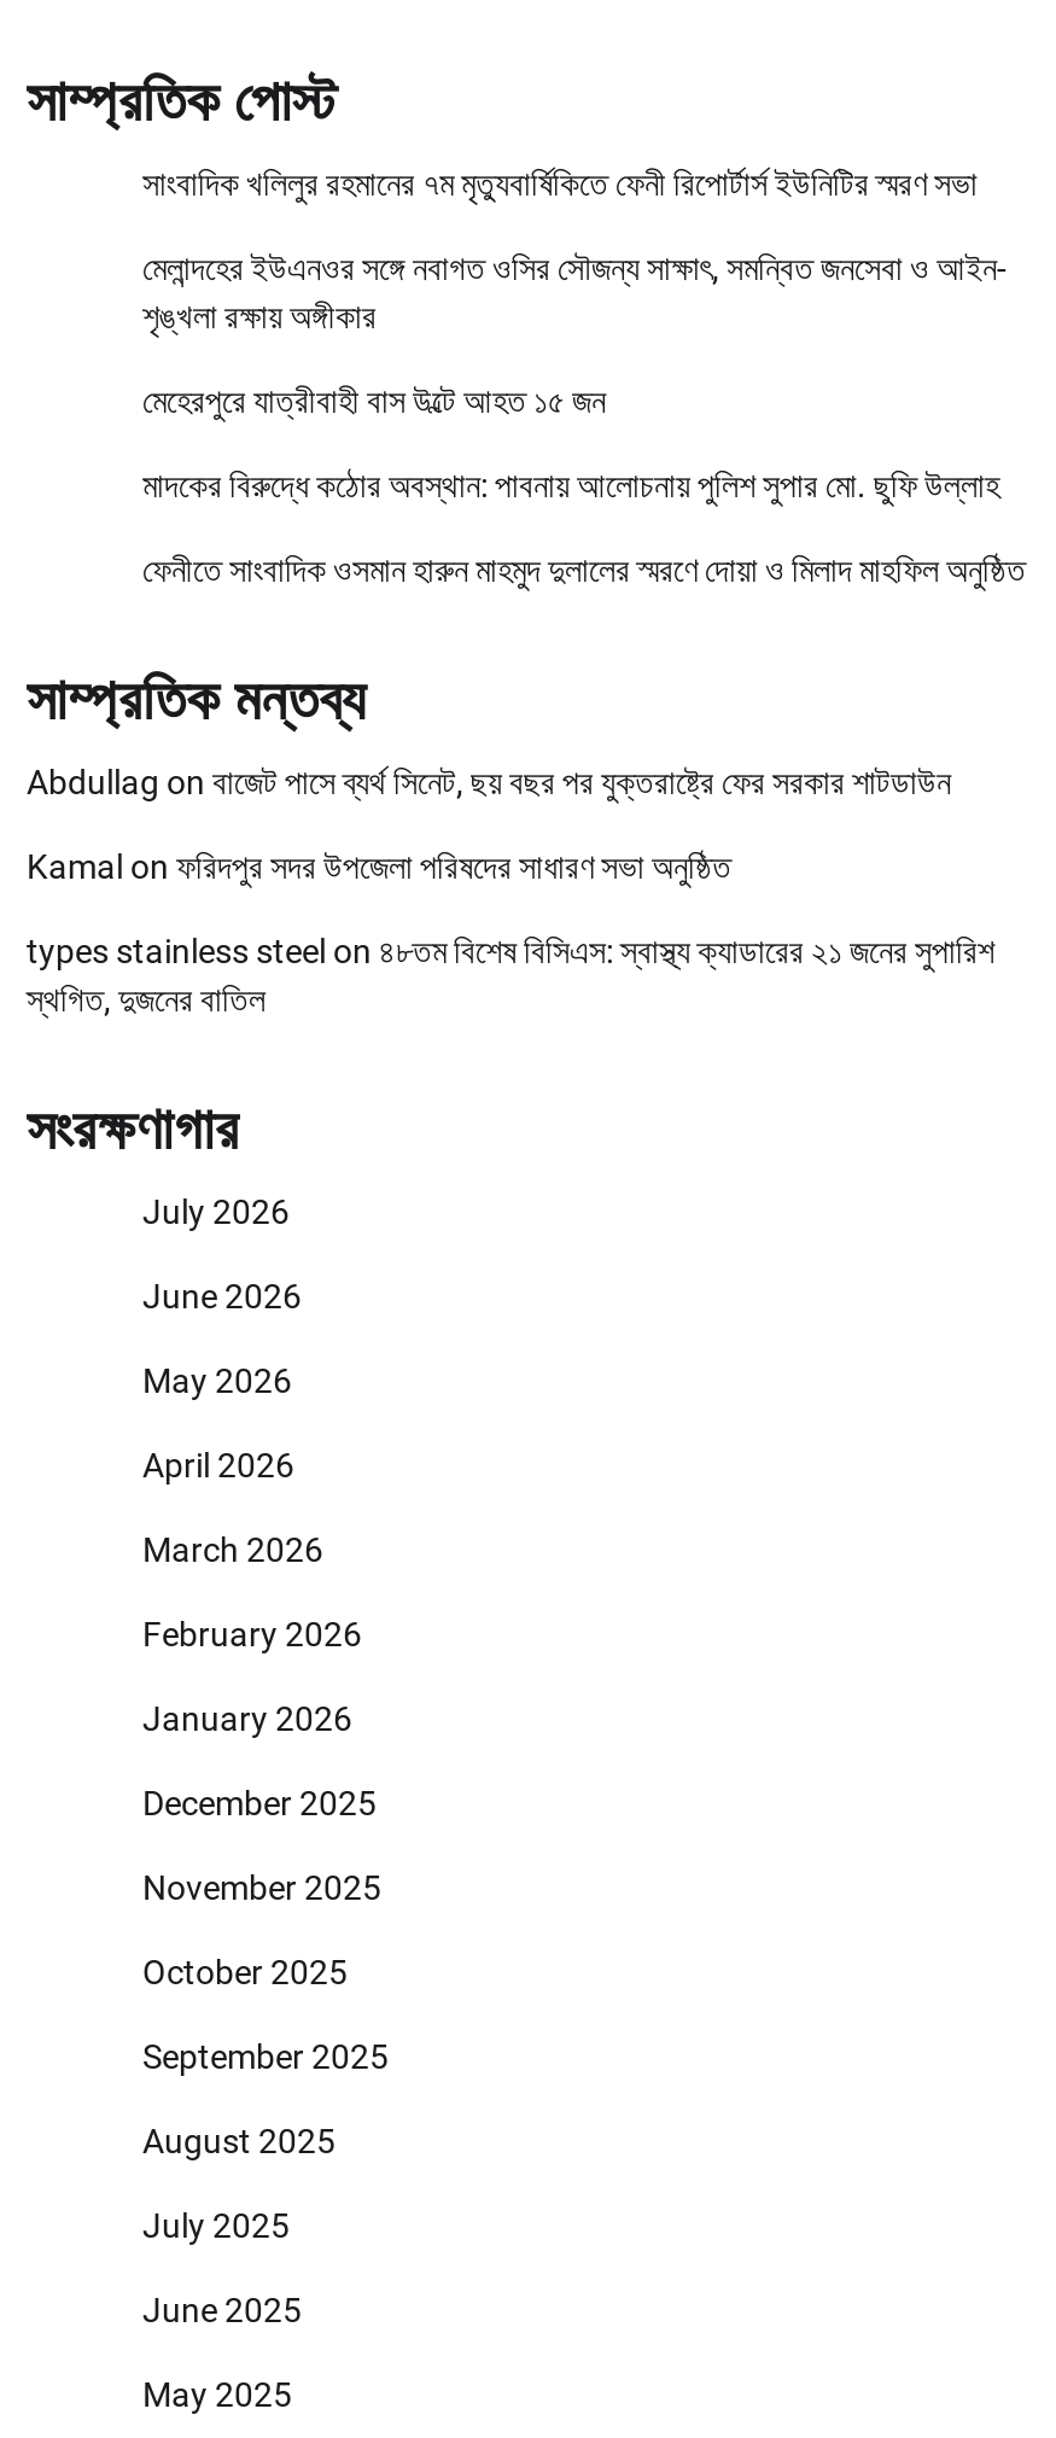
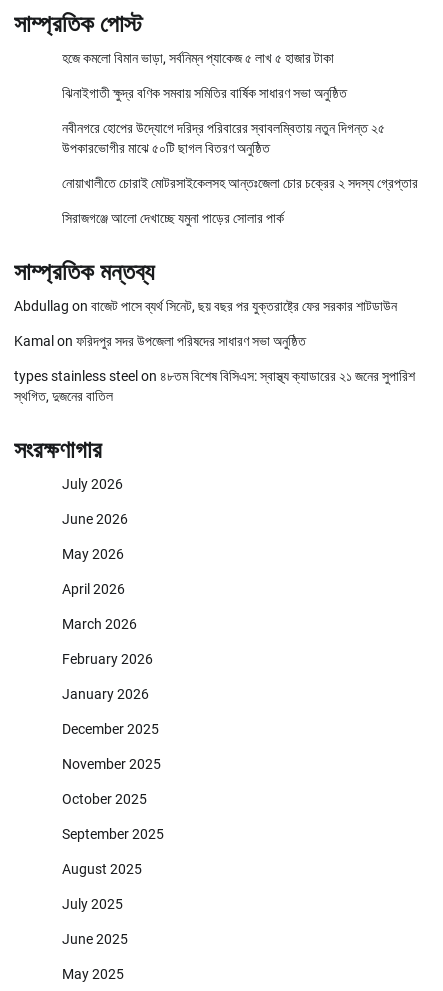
[142,163,978,202] সাংবাদিক খলিলুর রহমানের ৭ম মৃত্যুবার্ষিকিতে ফেনী রিপোর্টার্স ইউনিটির স্মরণ সভা -> [62,50,334,66] হজে কমলো বিমান ভাড়া, সর্বনিম্ন প্যাকেজ ৫ লাখ ৫ হাজার টাকা
[142,248,1007,335] মেলান্দহের ইউএনওর সঙ্গে নবাগত ওসির সৌজন্য সাক্ষাৎ, সমন্বিত জনসেবা ও আইন- | শৃঙ্খলা রক্ষায় অঙ্গীকার -> [62,85,347,101] ঝিনাইগাতী ক্ষুদ্র বণিক সমবায় সমিতির বার্ষিক সাধারণ সভা অনুষ্ঠিত
[142,381,606,419] মেহেরপুরে যাত্রীবাহী বাস উল্টে আহত ১৫ জন -> [62,120,385,156] নবীনগরে হোপের উদ্যোগে দরিদ্র পরিবারের স্বাবলম্বিতায় নতুন দিগন্ত ২৫ | উপকারভোগীর মাঝে ৫০টি ছাগল বিতরণ অনুষ্ঠিত
[142,465,999,504] মাদকের বিরুদ্ধে কঠোর অবস্থান: পাবনায় আলোচনায় পুলিশ সুপার মো. ছুফি উল্লাহ -> [62,175,418,191] নোয়াখালীতে চোরাই মোটরসাইকেলসহ আন্তঃজেলা চোর চক্রের ২ সদস্য গ্রেপ্তার
[142,550,1026,588] ফেনীতে সাংবাদিক ওসমান হারুন মাহমুদ দুলালের স্মরণে দোয়া ও মিলাদ মাহফিল অনুষ্ঠিত -> [62,210,284,226] সিরাজগঞ্জে আলো দেখাচ্ছে যমুনা পাড়ের সোলার পার্ক

